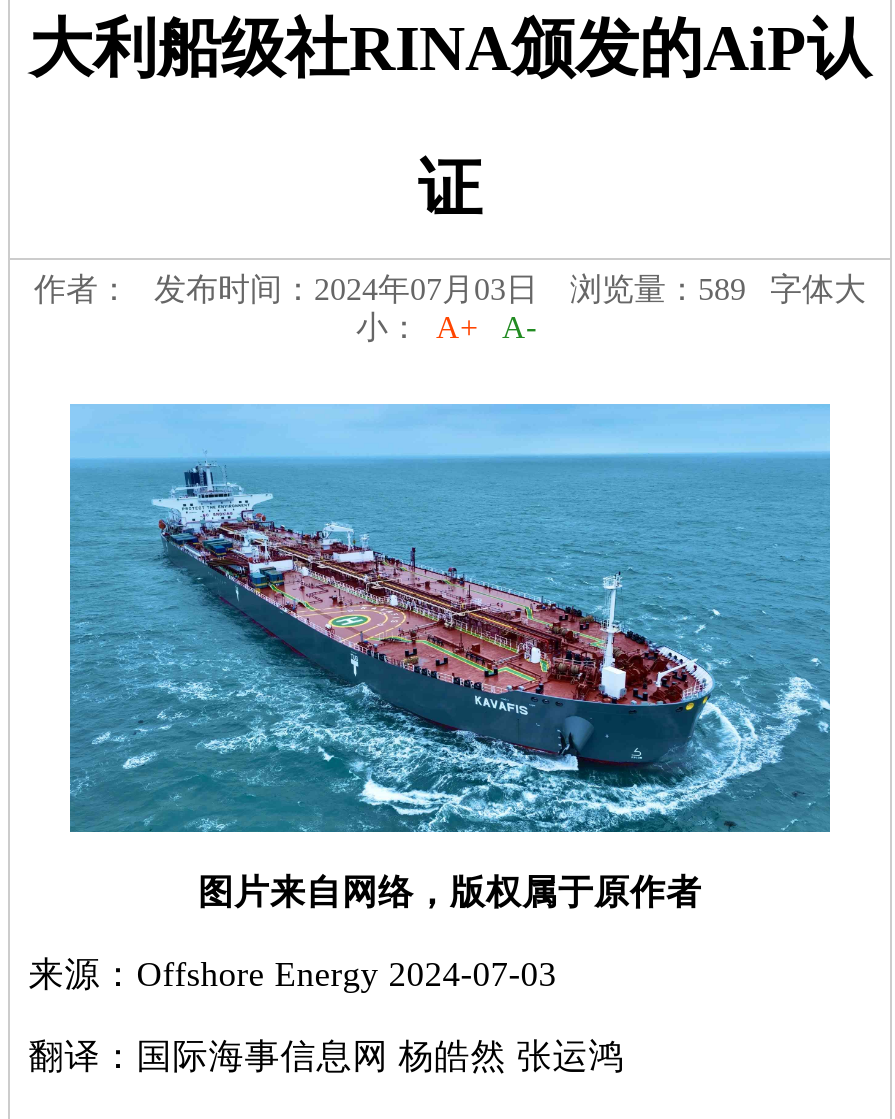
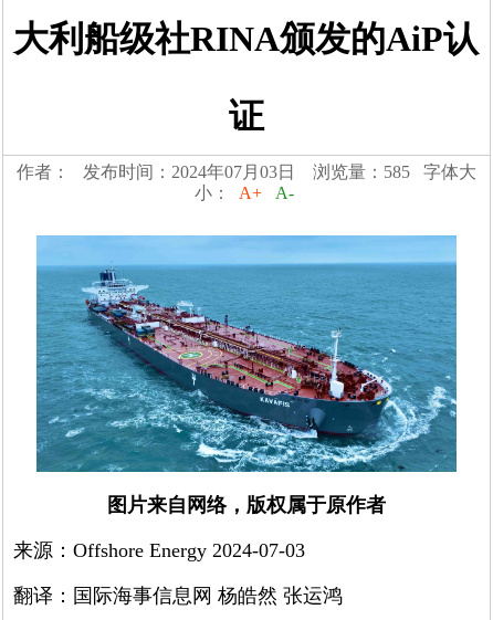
[34,273,866,307] 作者： 发布时间：2024年07月03日 浏览量：589 字体大 -> [17,163,476,182] 作者： 发布时间：2024年07月03日 浏览量：585 字体大

